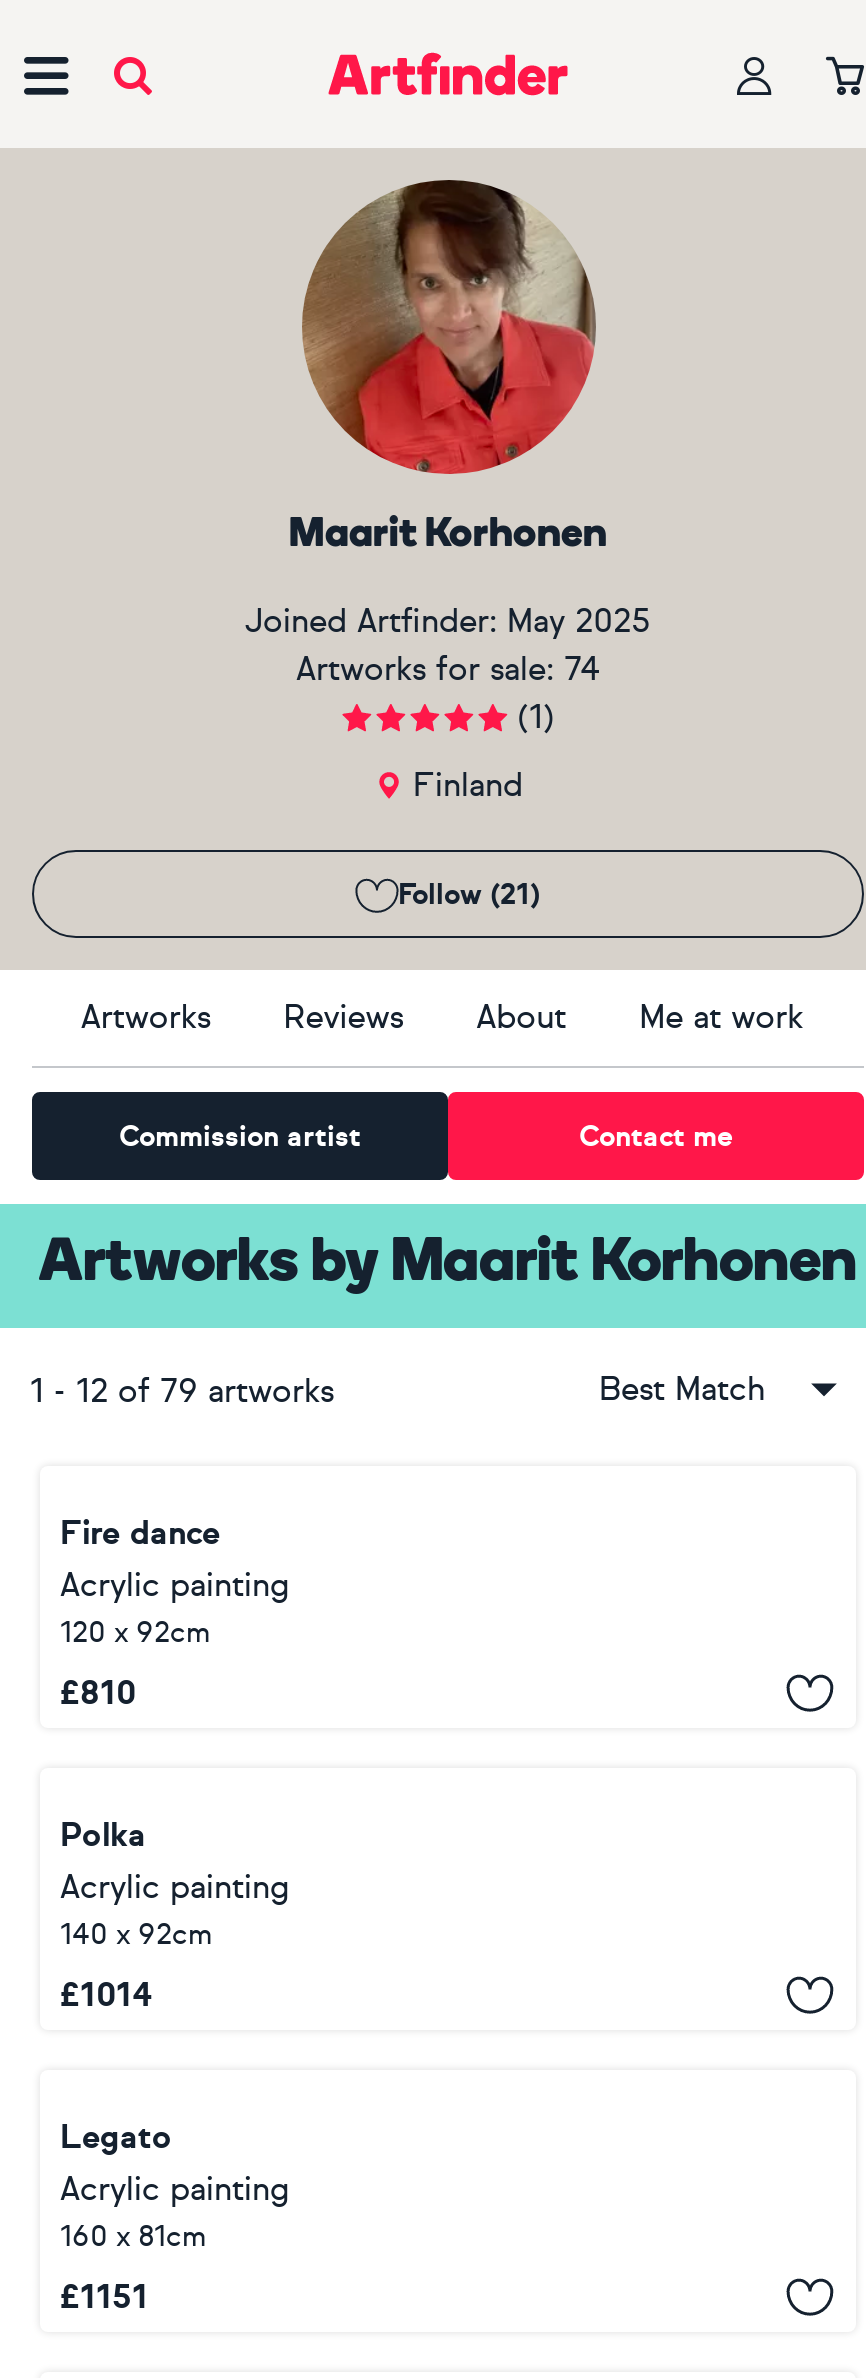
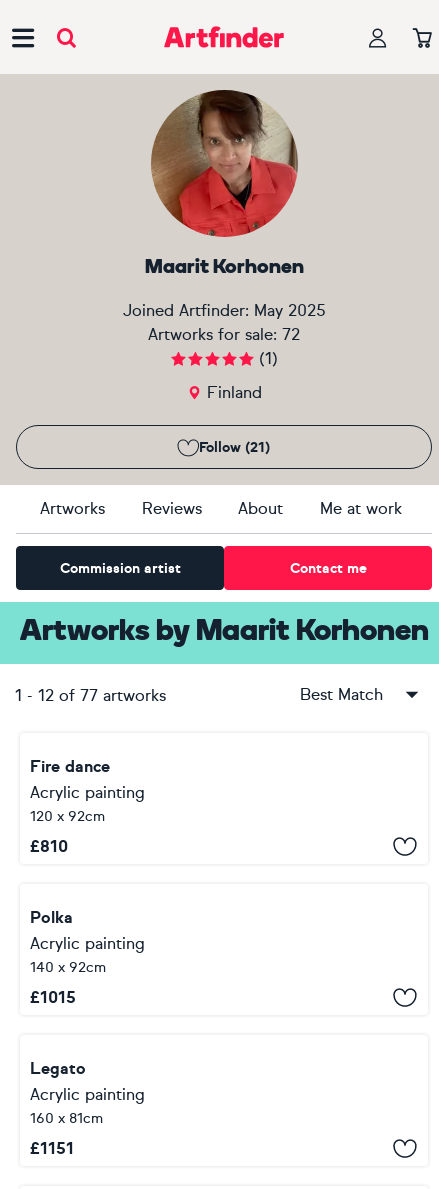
[296,650,600,688] Artworks for sale: 74 -> [148,325,300,344] Artworks for sale: 72
[30,1372,334,1410] 1 - 12 of 79 artworks -> [15,686,166,705] 1 - 12 of 77 artworks
[60,1976,152,2014] £1014 -> [30,988,76,1007] £1015

